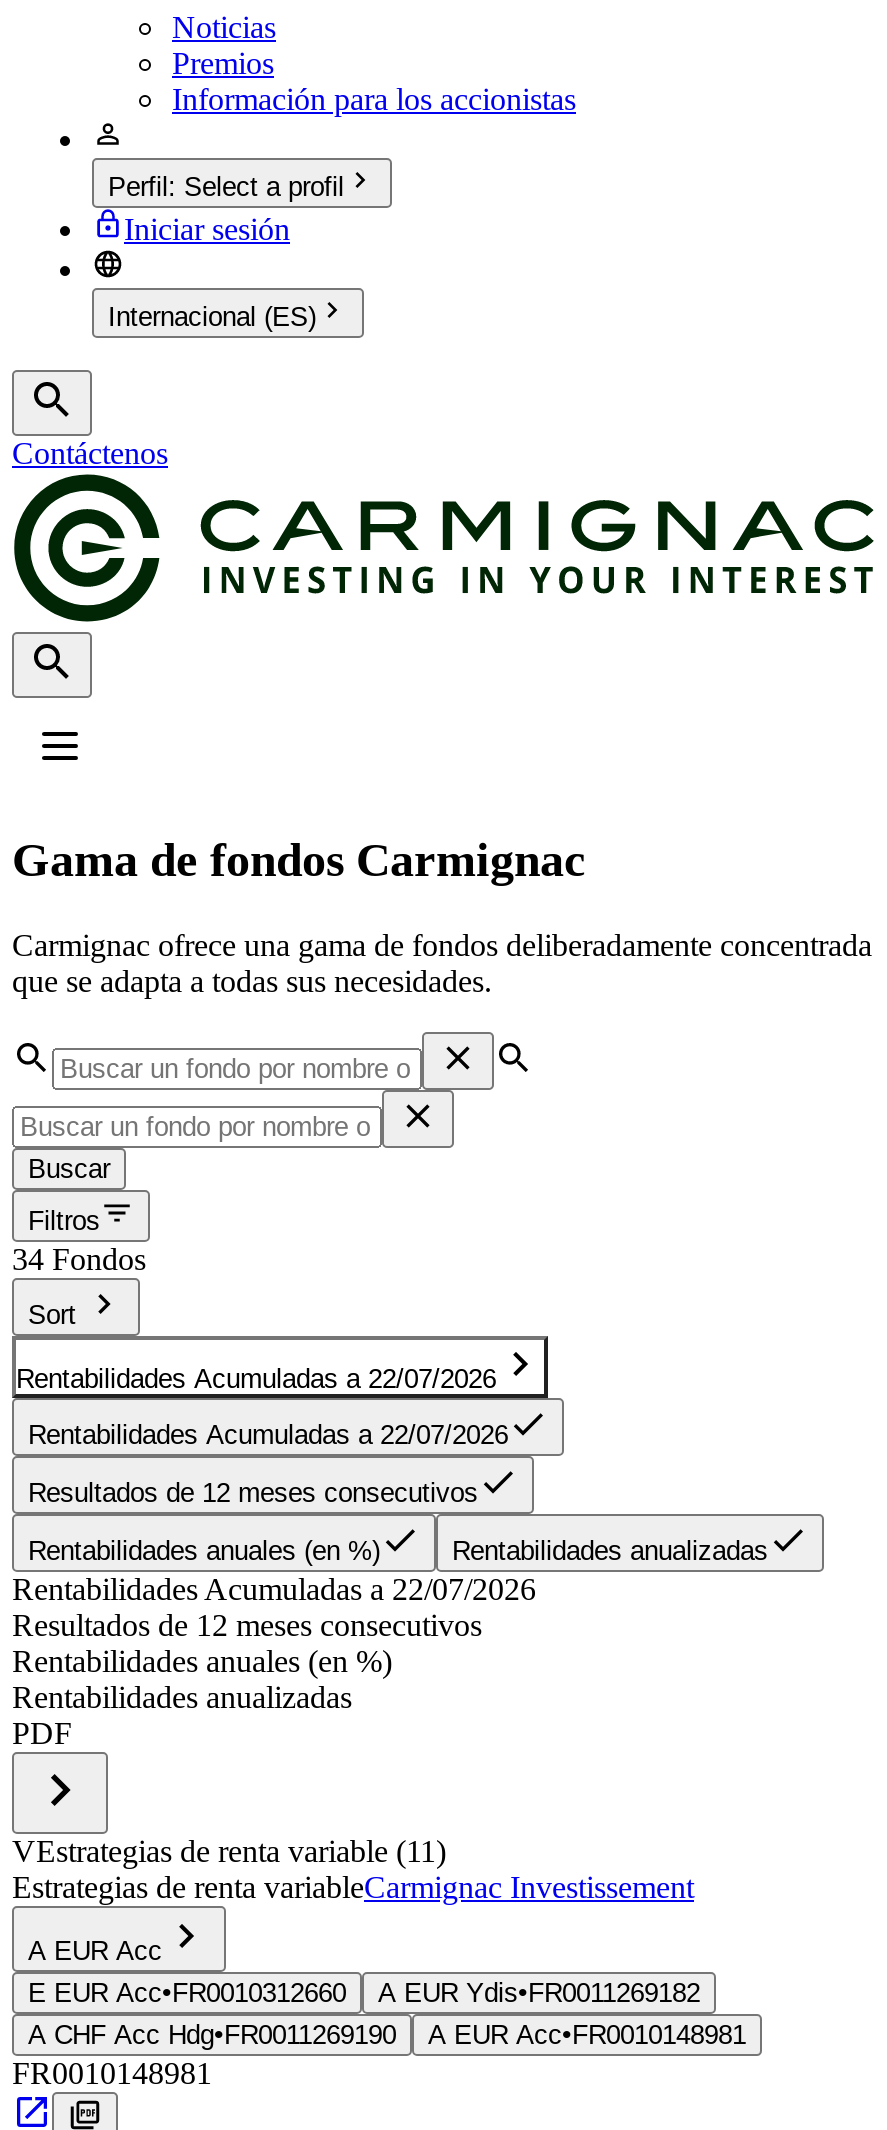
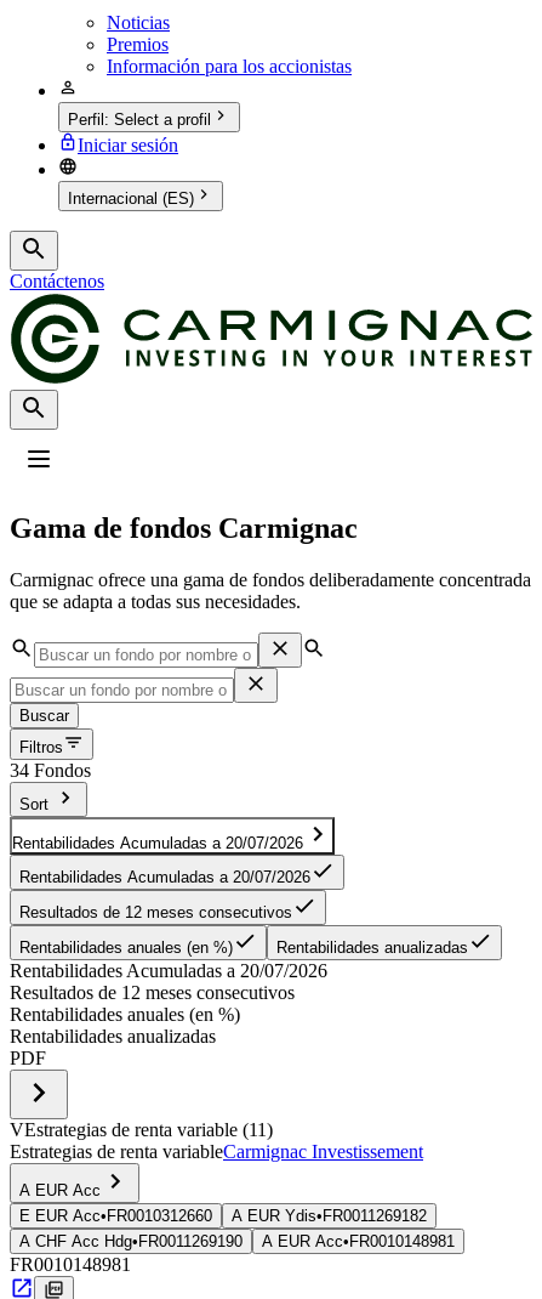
[16,1363,496,1393] Rentabilidades Acumuladas a 22/07/2026 -> [12,834,303,852] Rentabilidades Acumuladas a 20/07/2026
[28,1419,508,1449] Rentabilidades Acumuladas a 22/07/2026 -> [19,868,310,886] Rentabilidades Acumuladas a 20/07/2026
[12,1571,536,1605] Rentabilidades Acumuladas a 22/07/2026 -> [10,960,327,981] Rentabilidades Acumuladas a 20/07/2026

